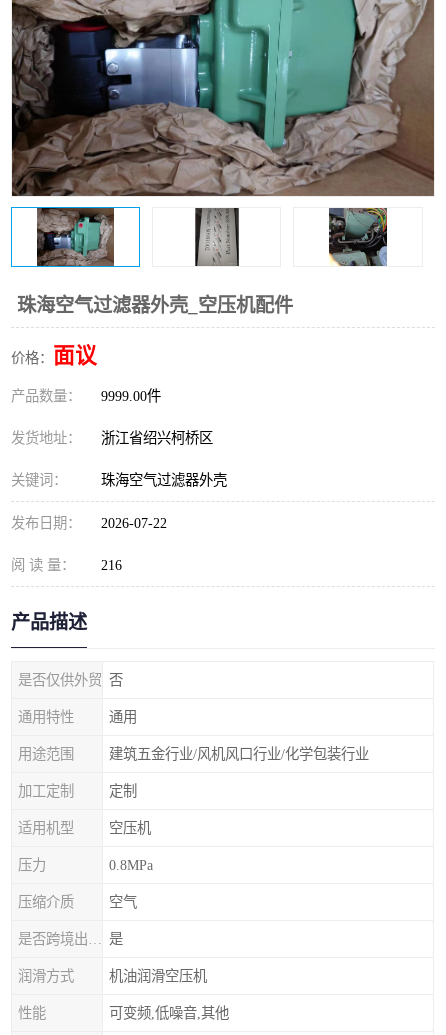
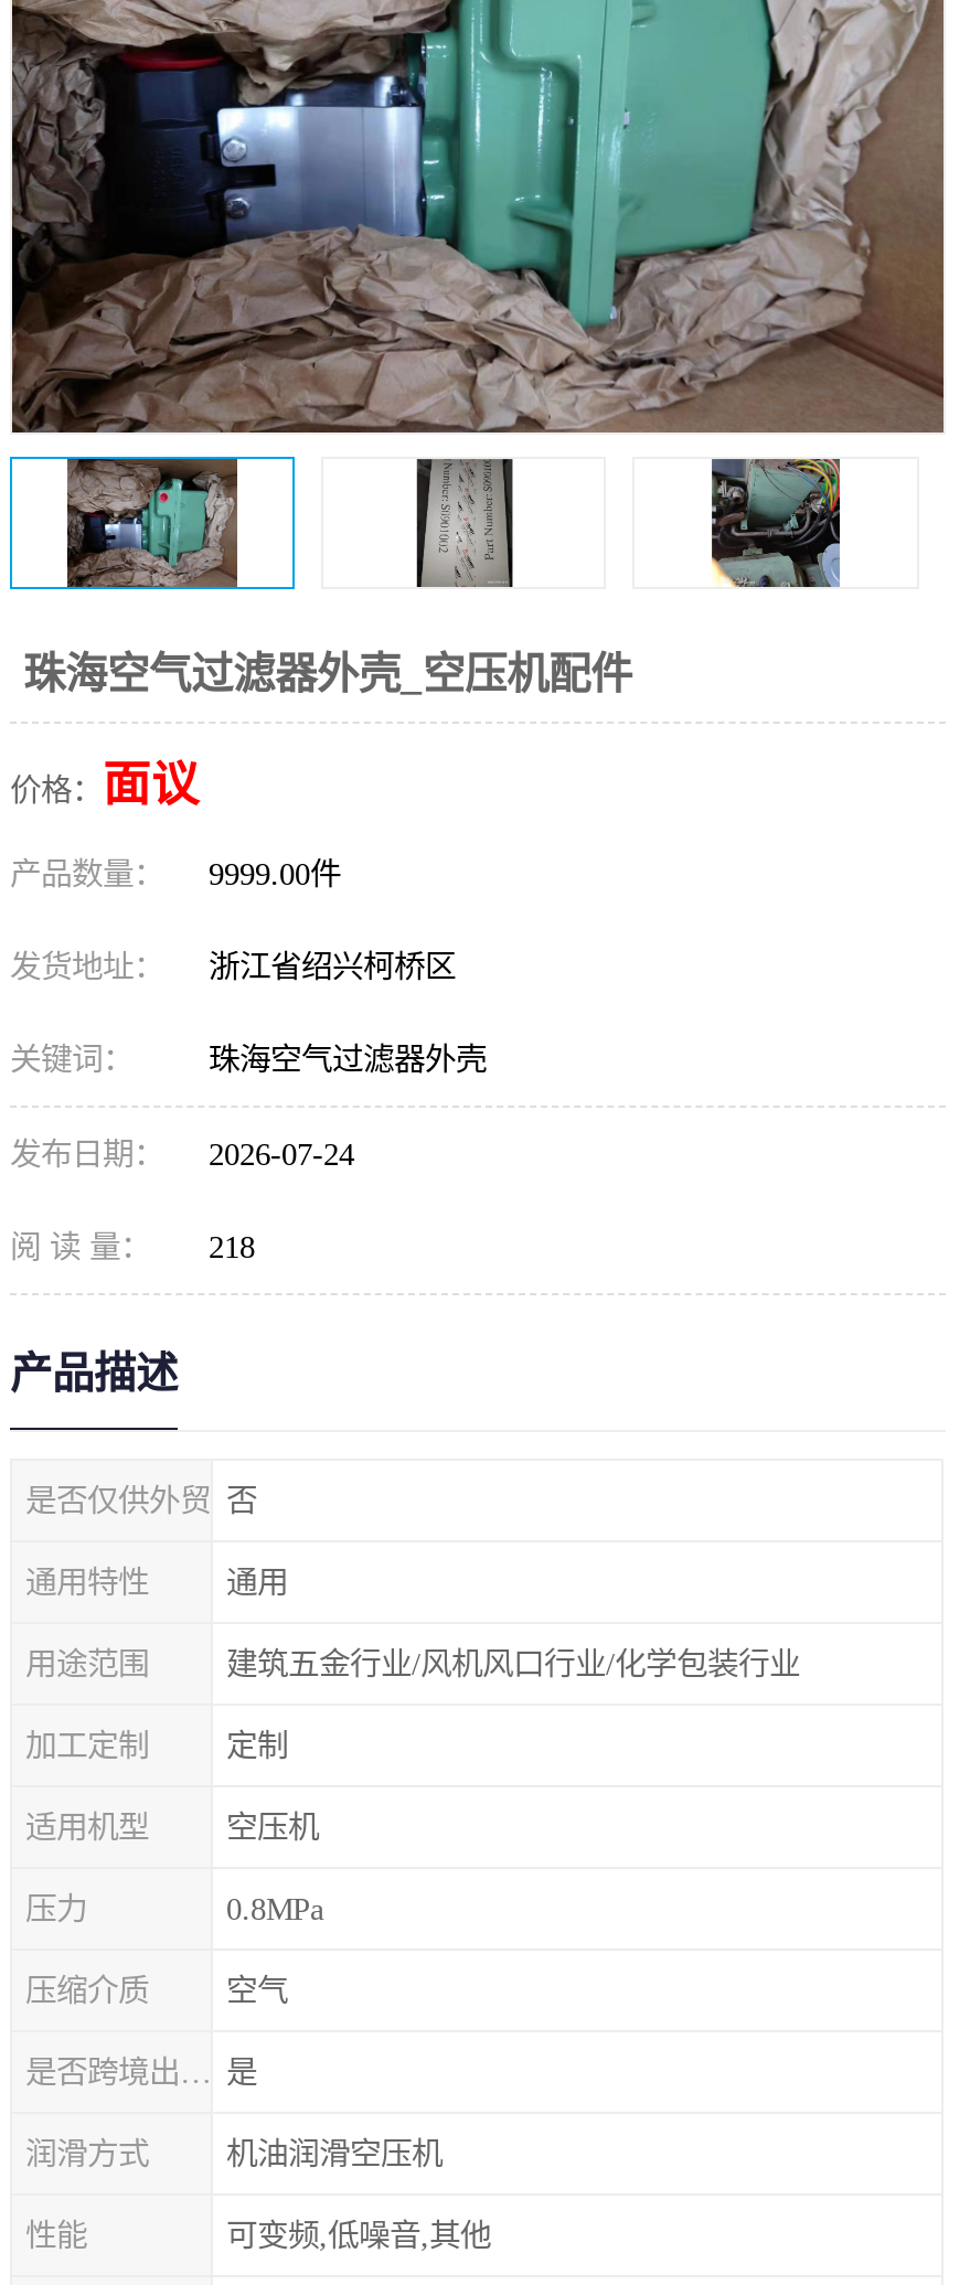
[11,515,167,531] 发布日期： 2026-07-22 -> [10,1136,354,1172] 发布日期： 2026-07-24
[11,557,122,573] 阅 读 量： 216 -> [10,1229,255,1264] 阅 读 量： 218

